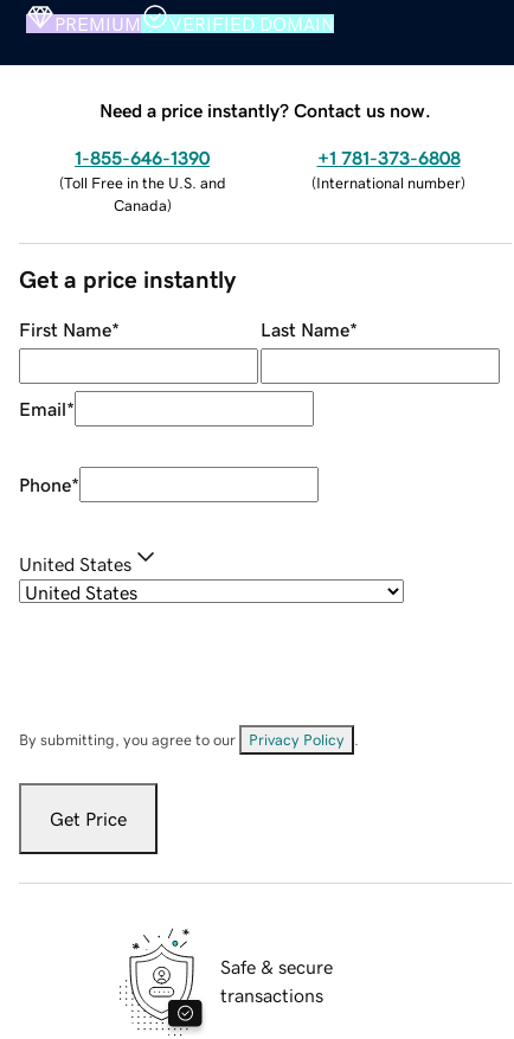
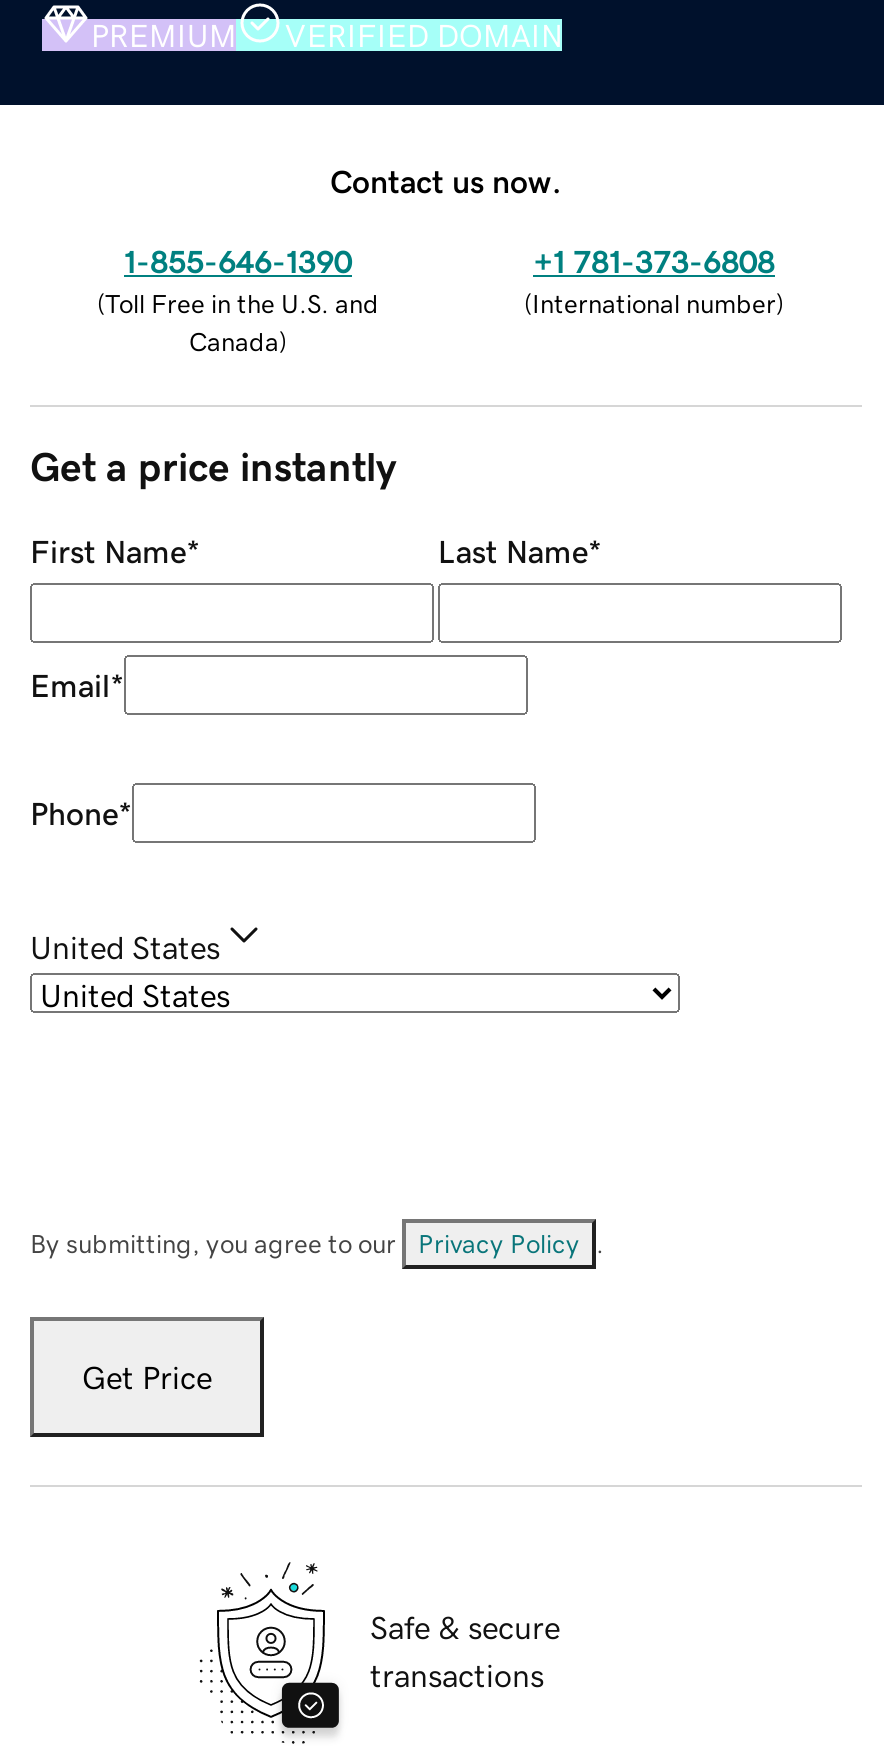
[99,100,431,119] Need a price instantly? Contact us now. -> [330,164,562,196] Contact us now.

